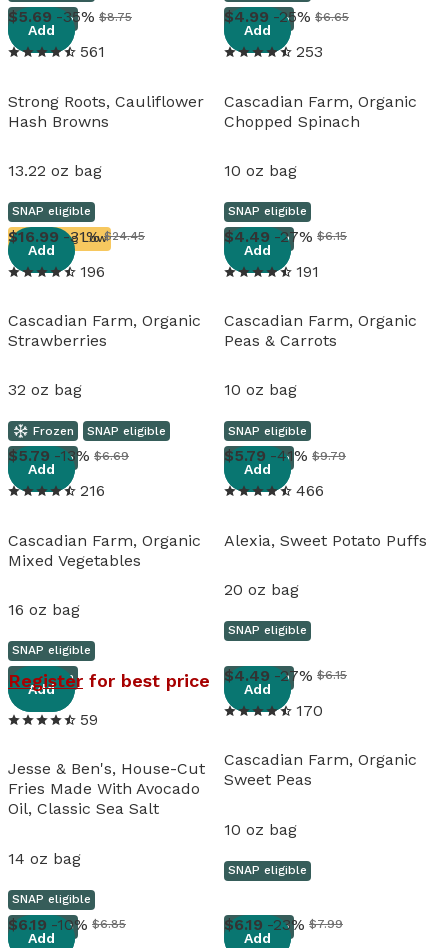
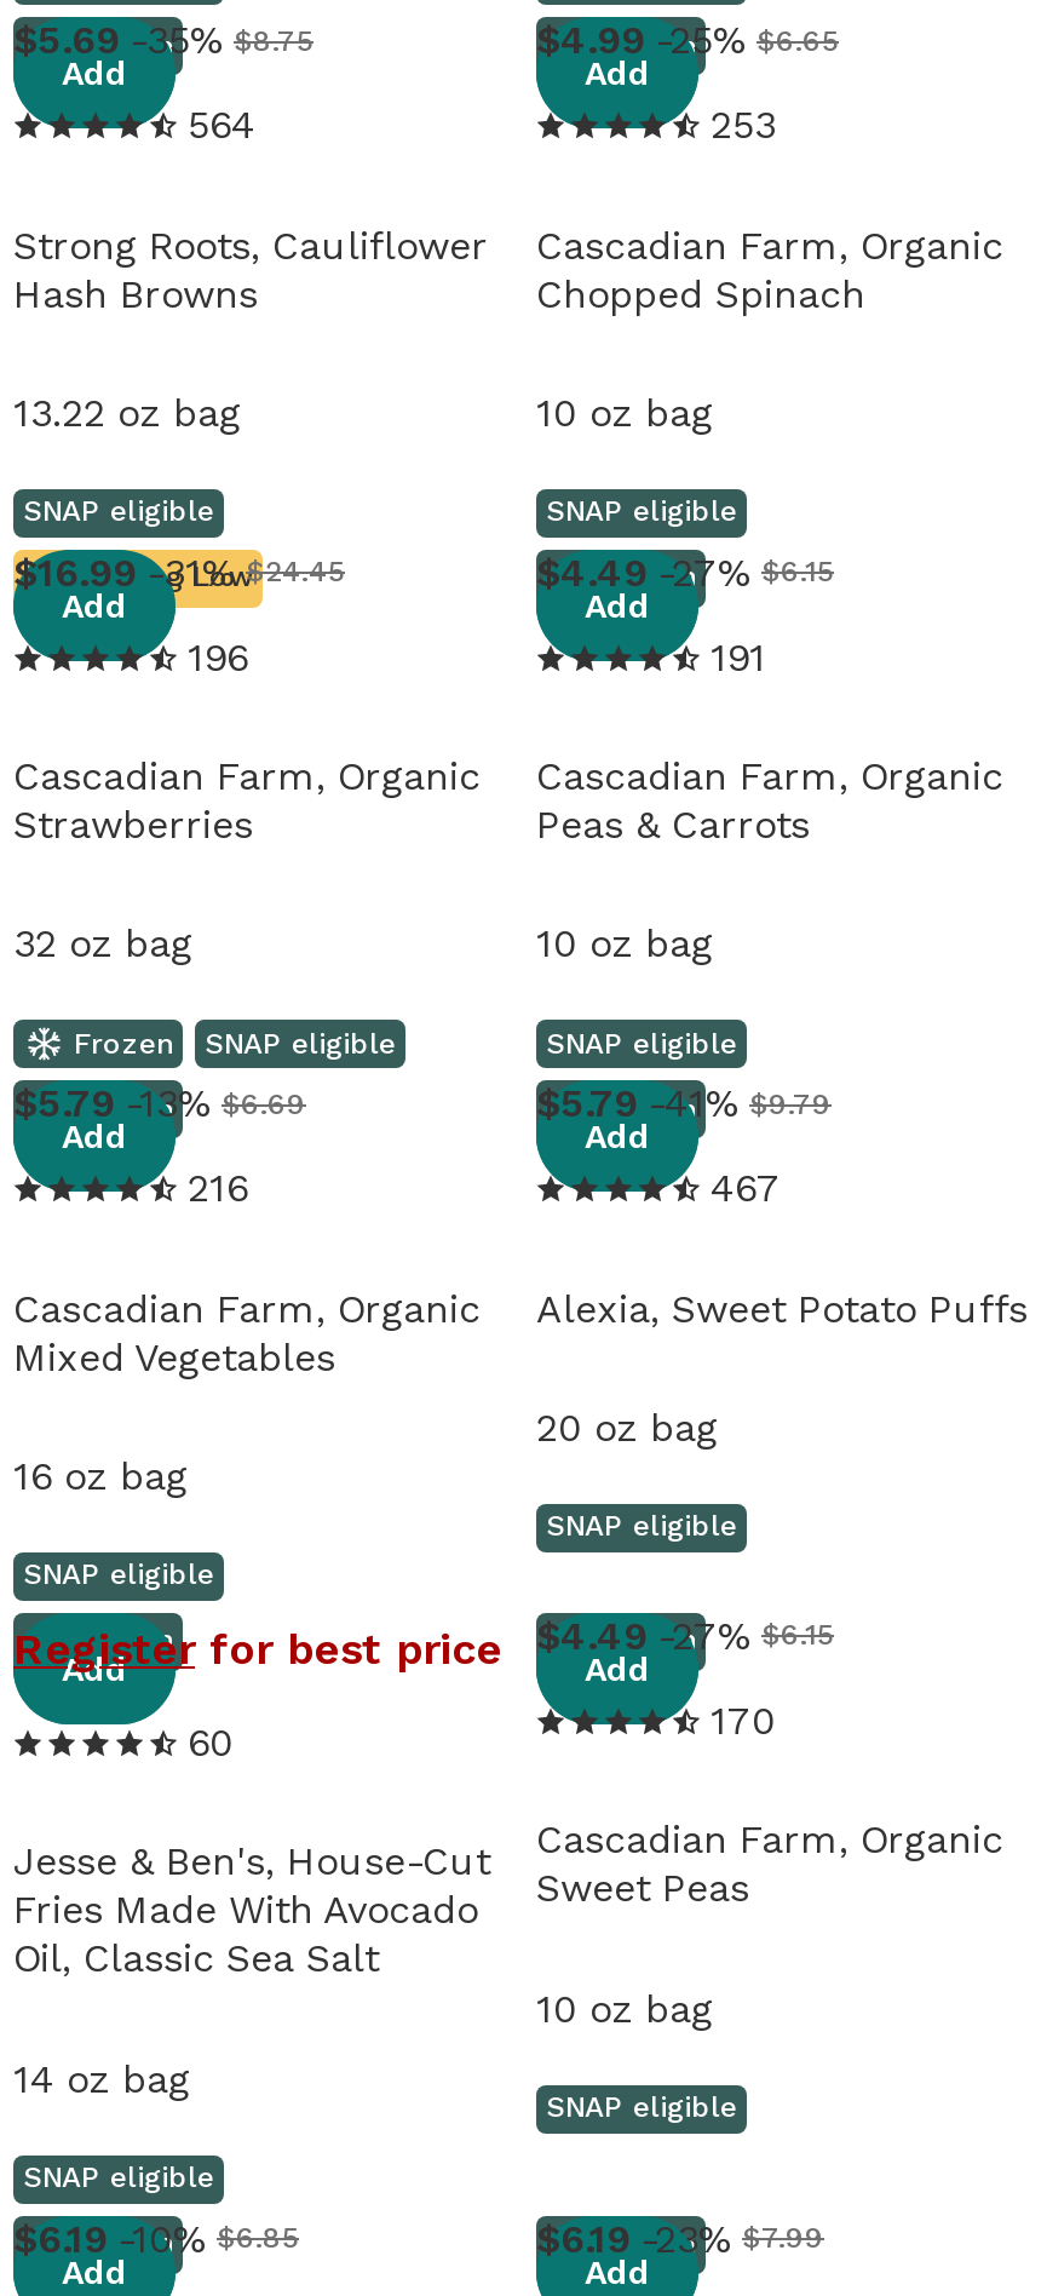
[80,42,105,61] 561 -> [188,103,255,149] 564
[296,481,324,500] 466 -> [711,1166,781,1212] 467
[80,710,98,729] 59 -> [188,1720,234,1766] 60

